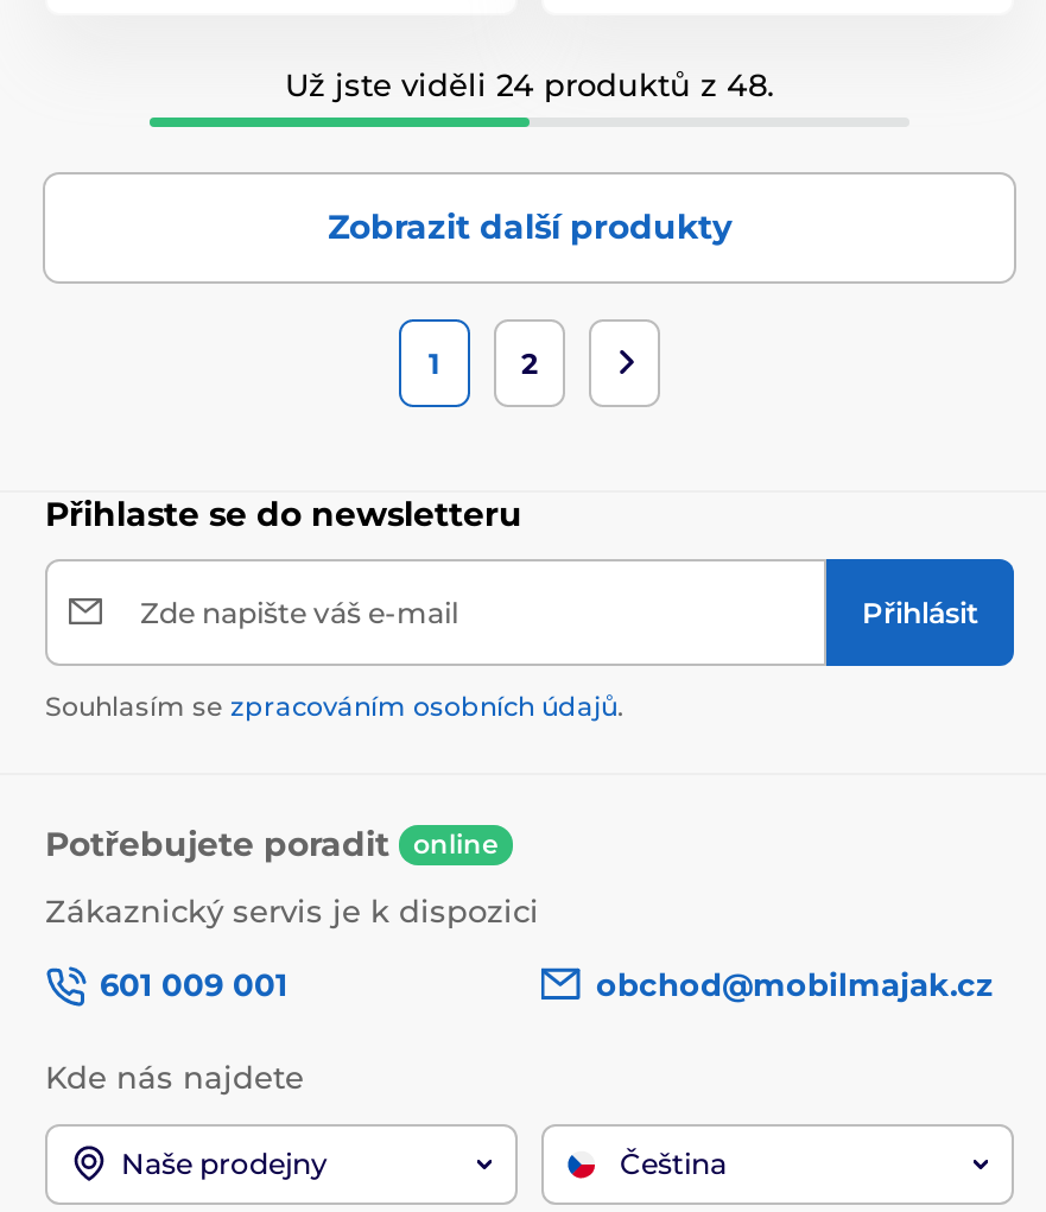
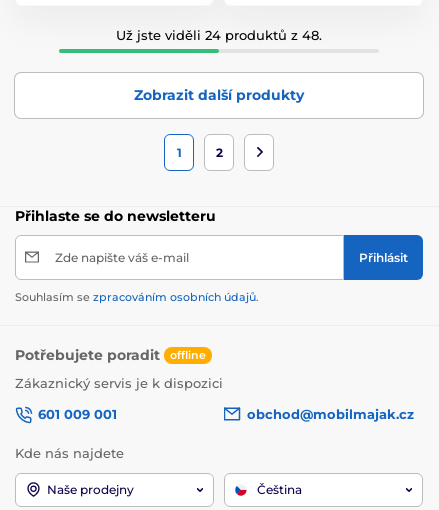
[45,821,499,864] Potřebujete poradit online -> [15,345,206,363] Potřebujete poradit offline

